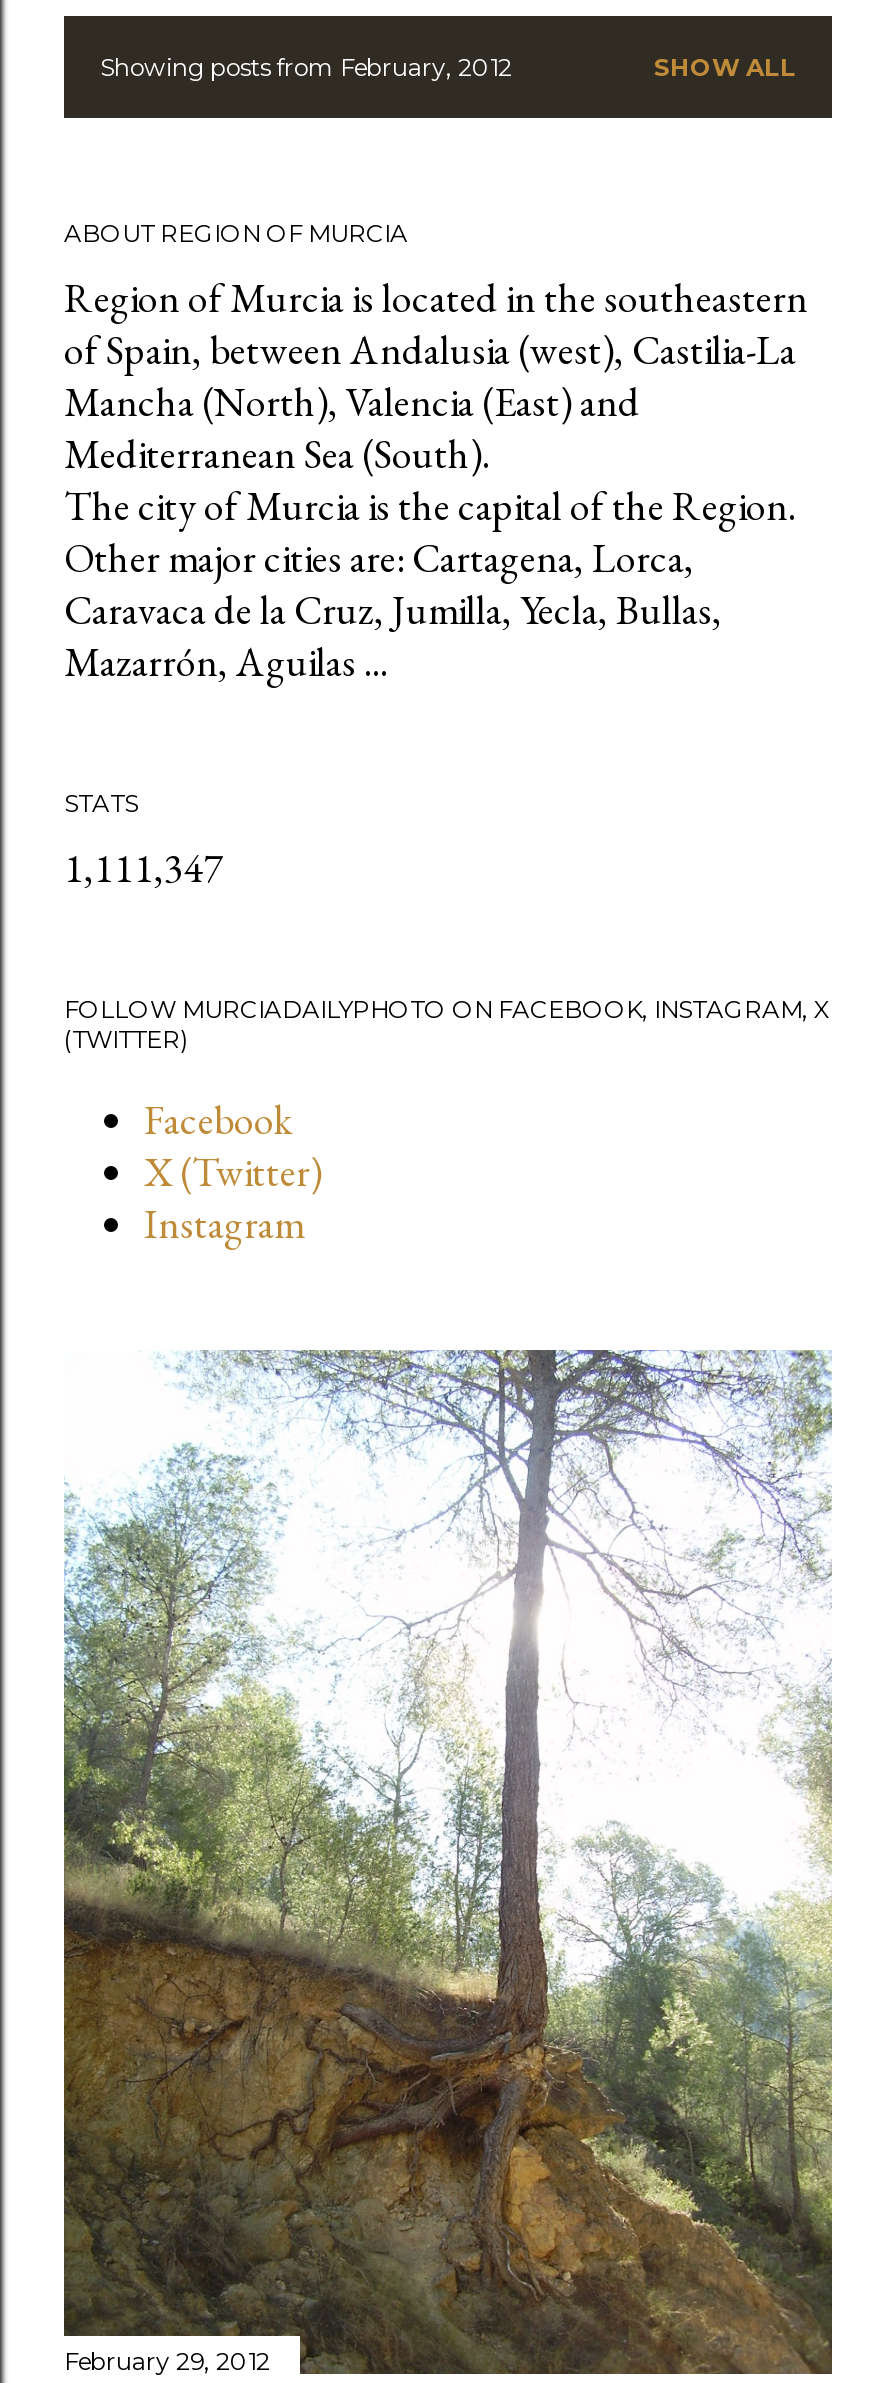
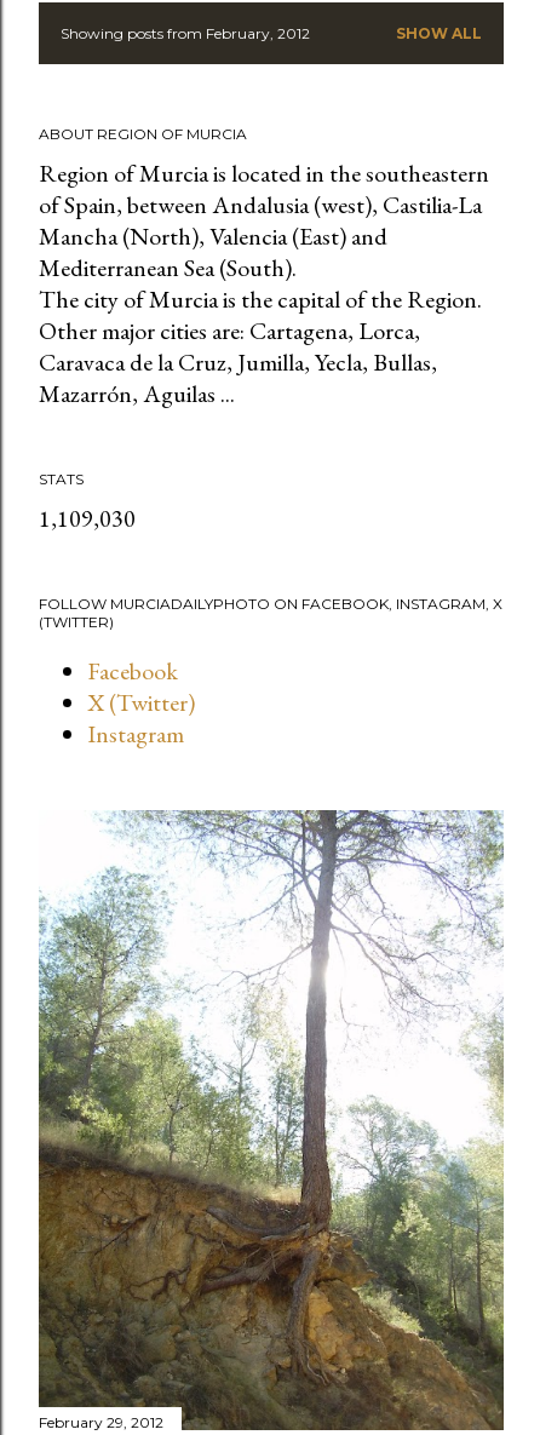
[64,842,224,894] 1,111,347 -> [39,503,136,534] 1,109,030

